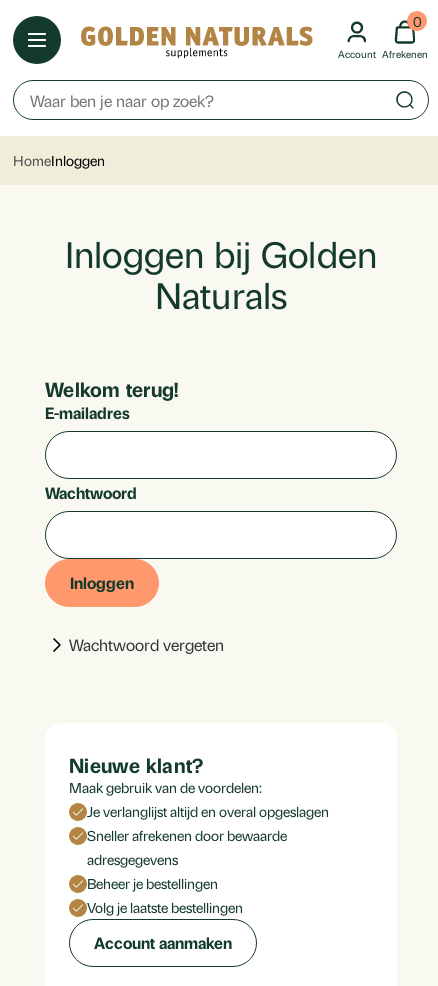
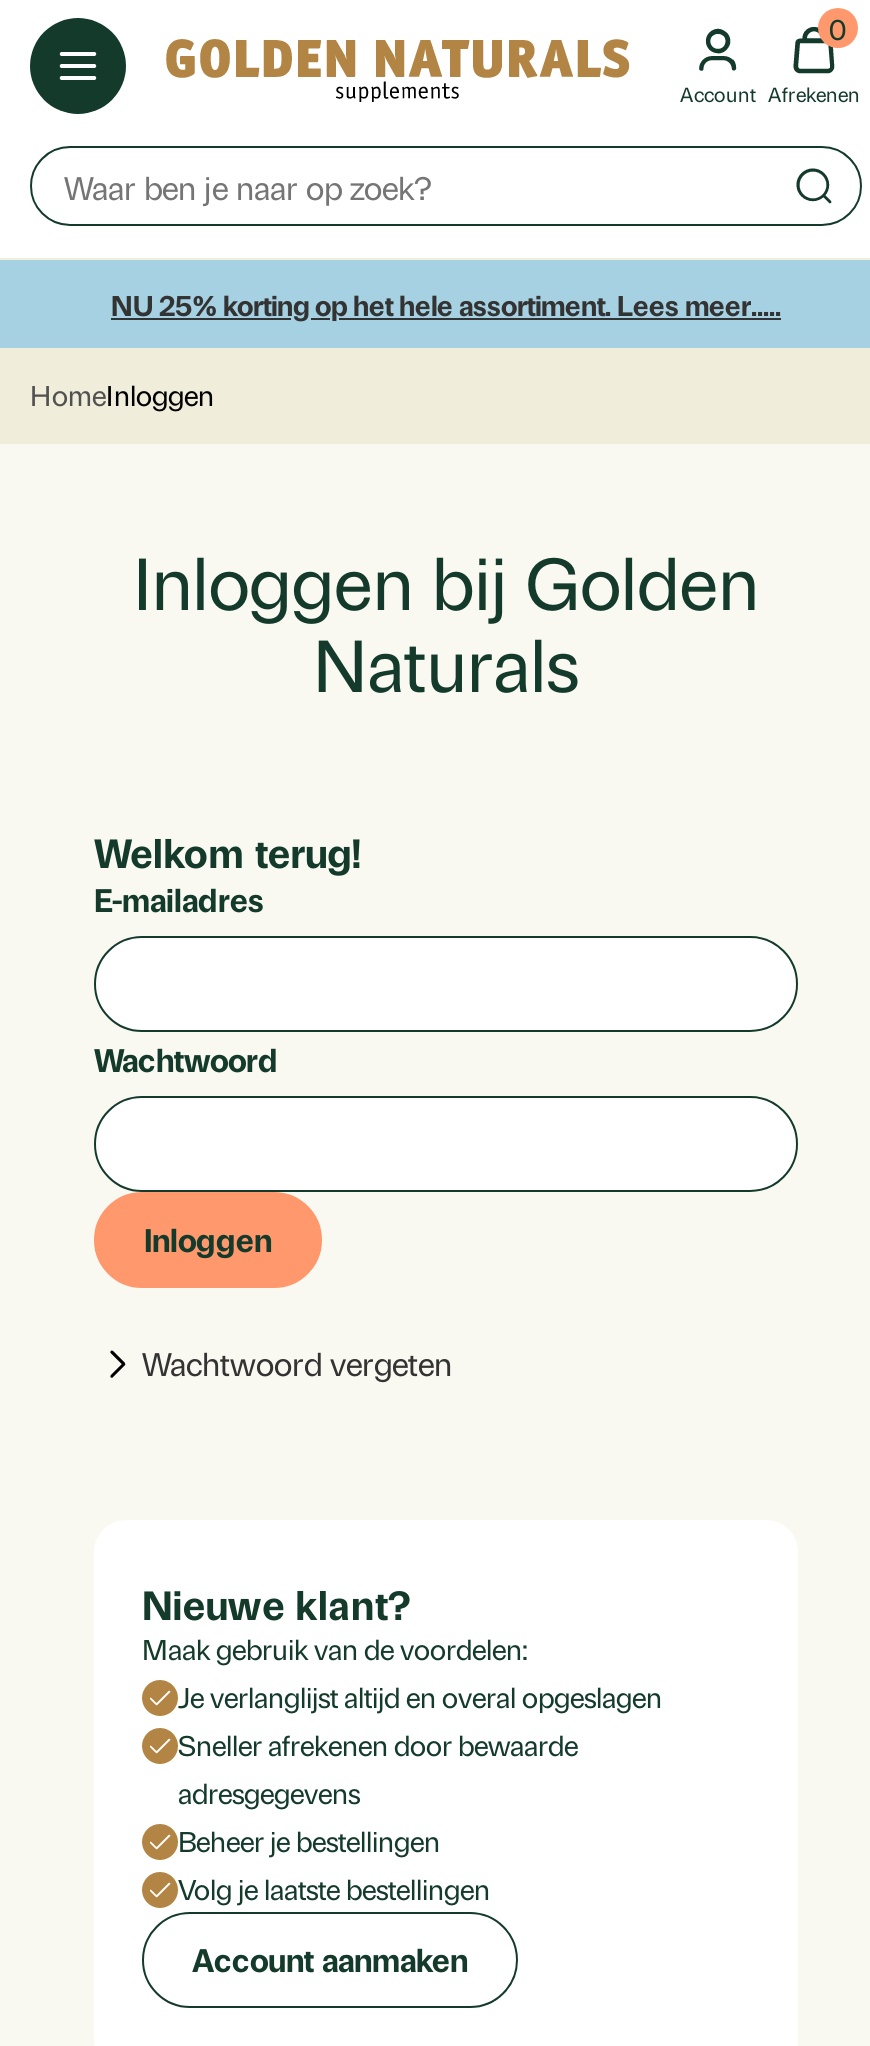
none -> [111,286,781,322] NU 25% korting op het hele assortiment. Lees meer.....

